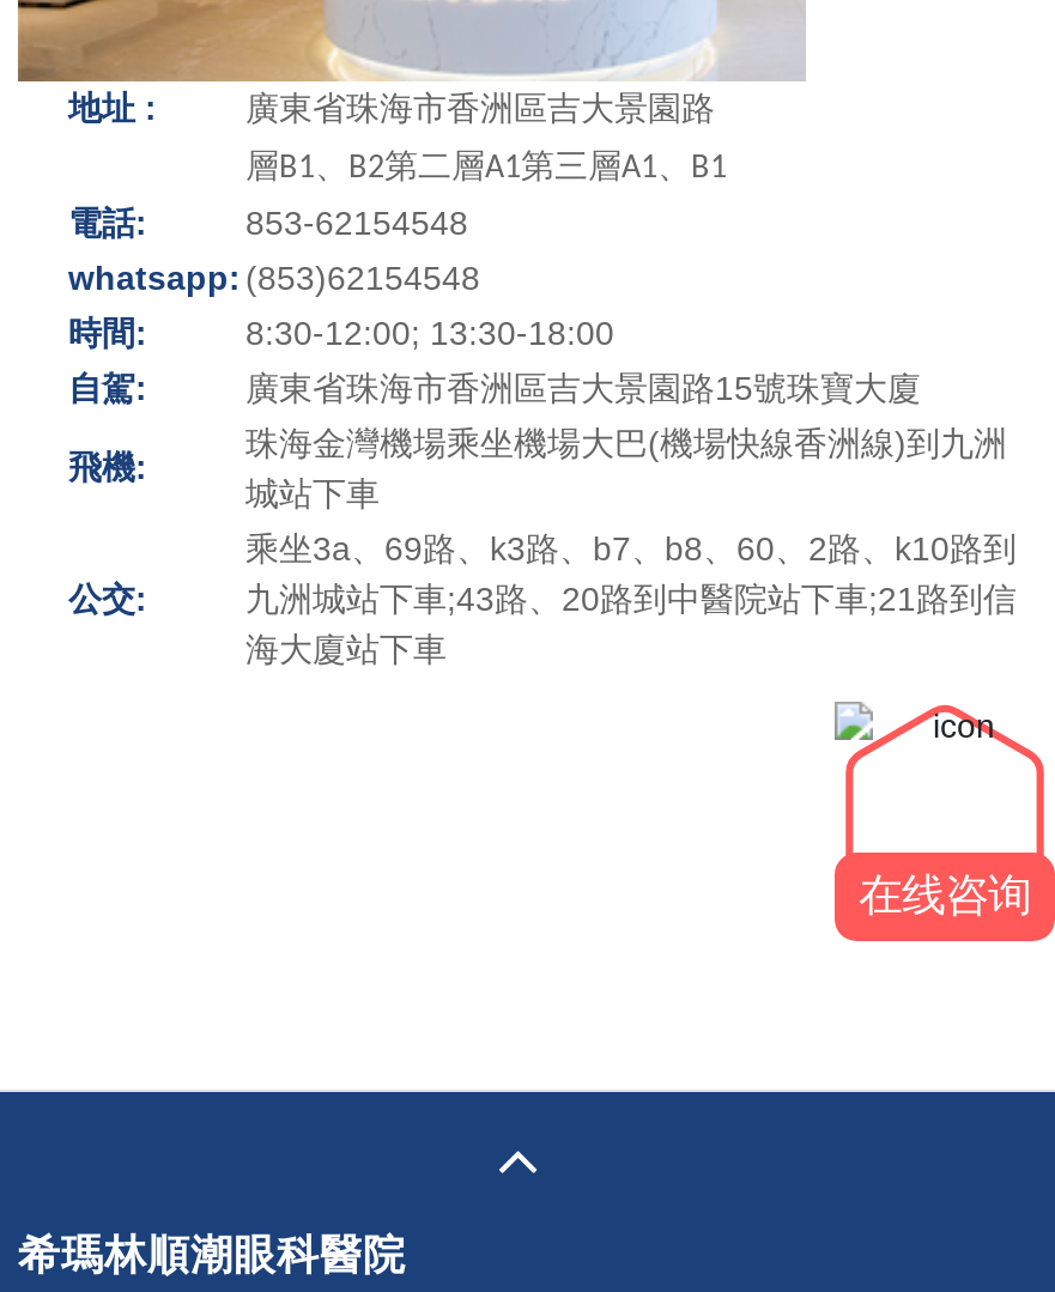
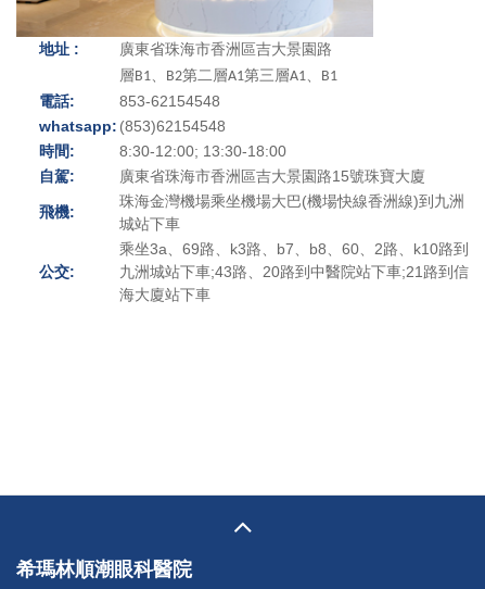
[832,702,1045,919] [image] | 在线咨询 -> none

